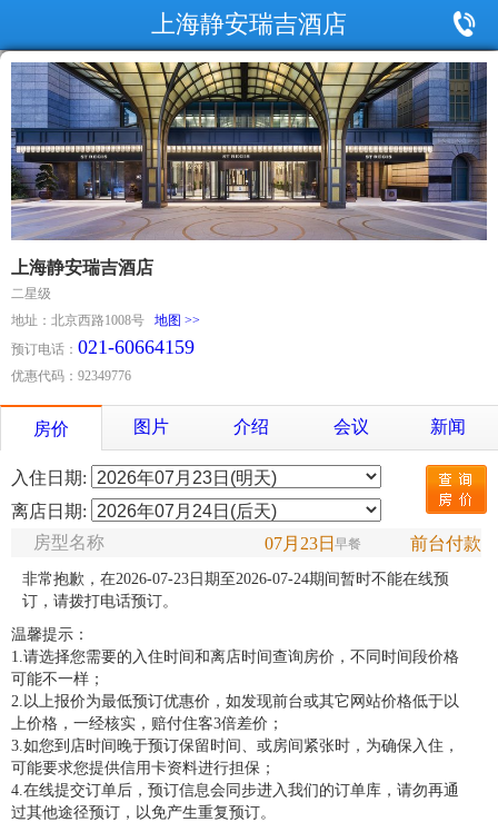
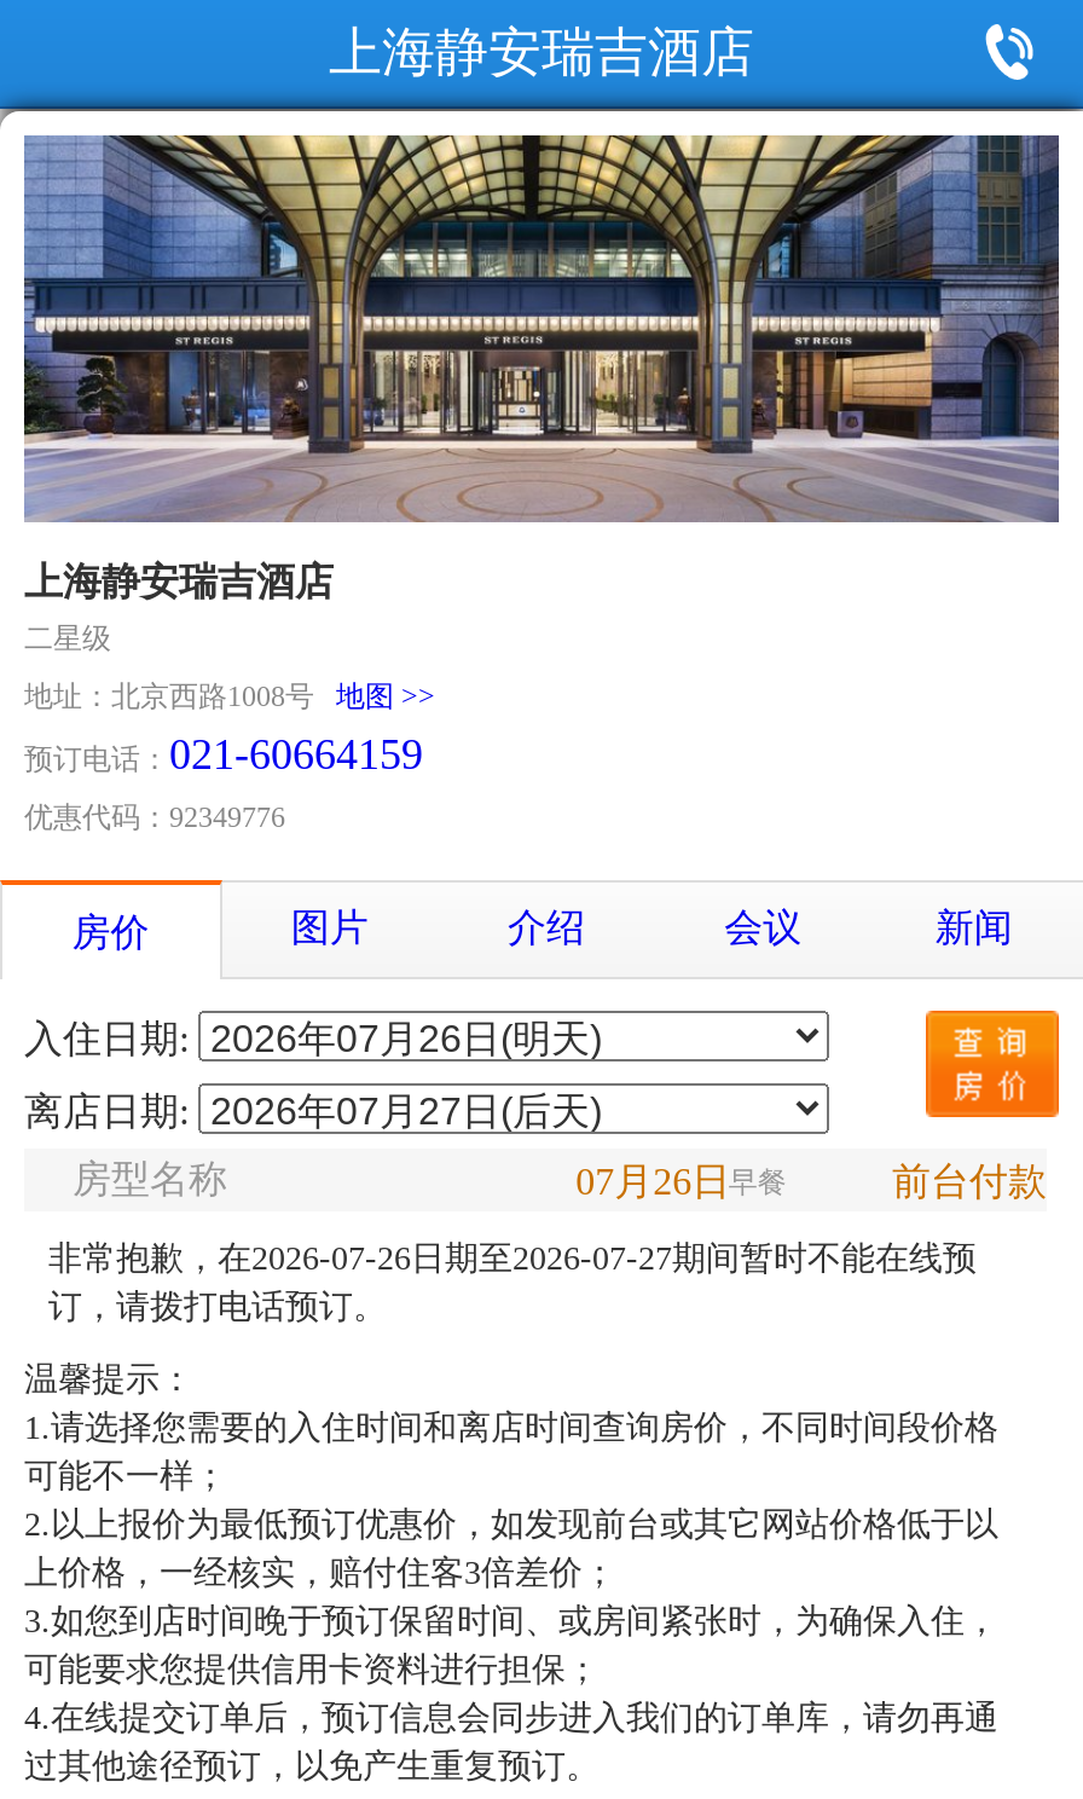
[265,534,362,553] 07月23日早餐 -> [576,1161,787,1202] 07月26日早餐
[22,571,449,587] 非常抱歉，在2026-07-23日期至2026-07-24期间暂时不能在线预 -> [48,1240,977,1277] 非常抱歉，在2026-07-26日期至2026-07-27期间暂时不能在线预

